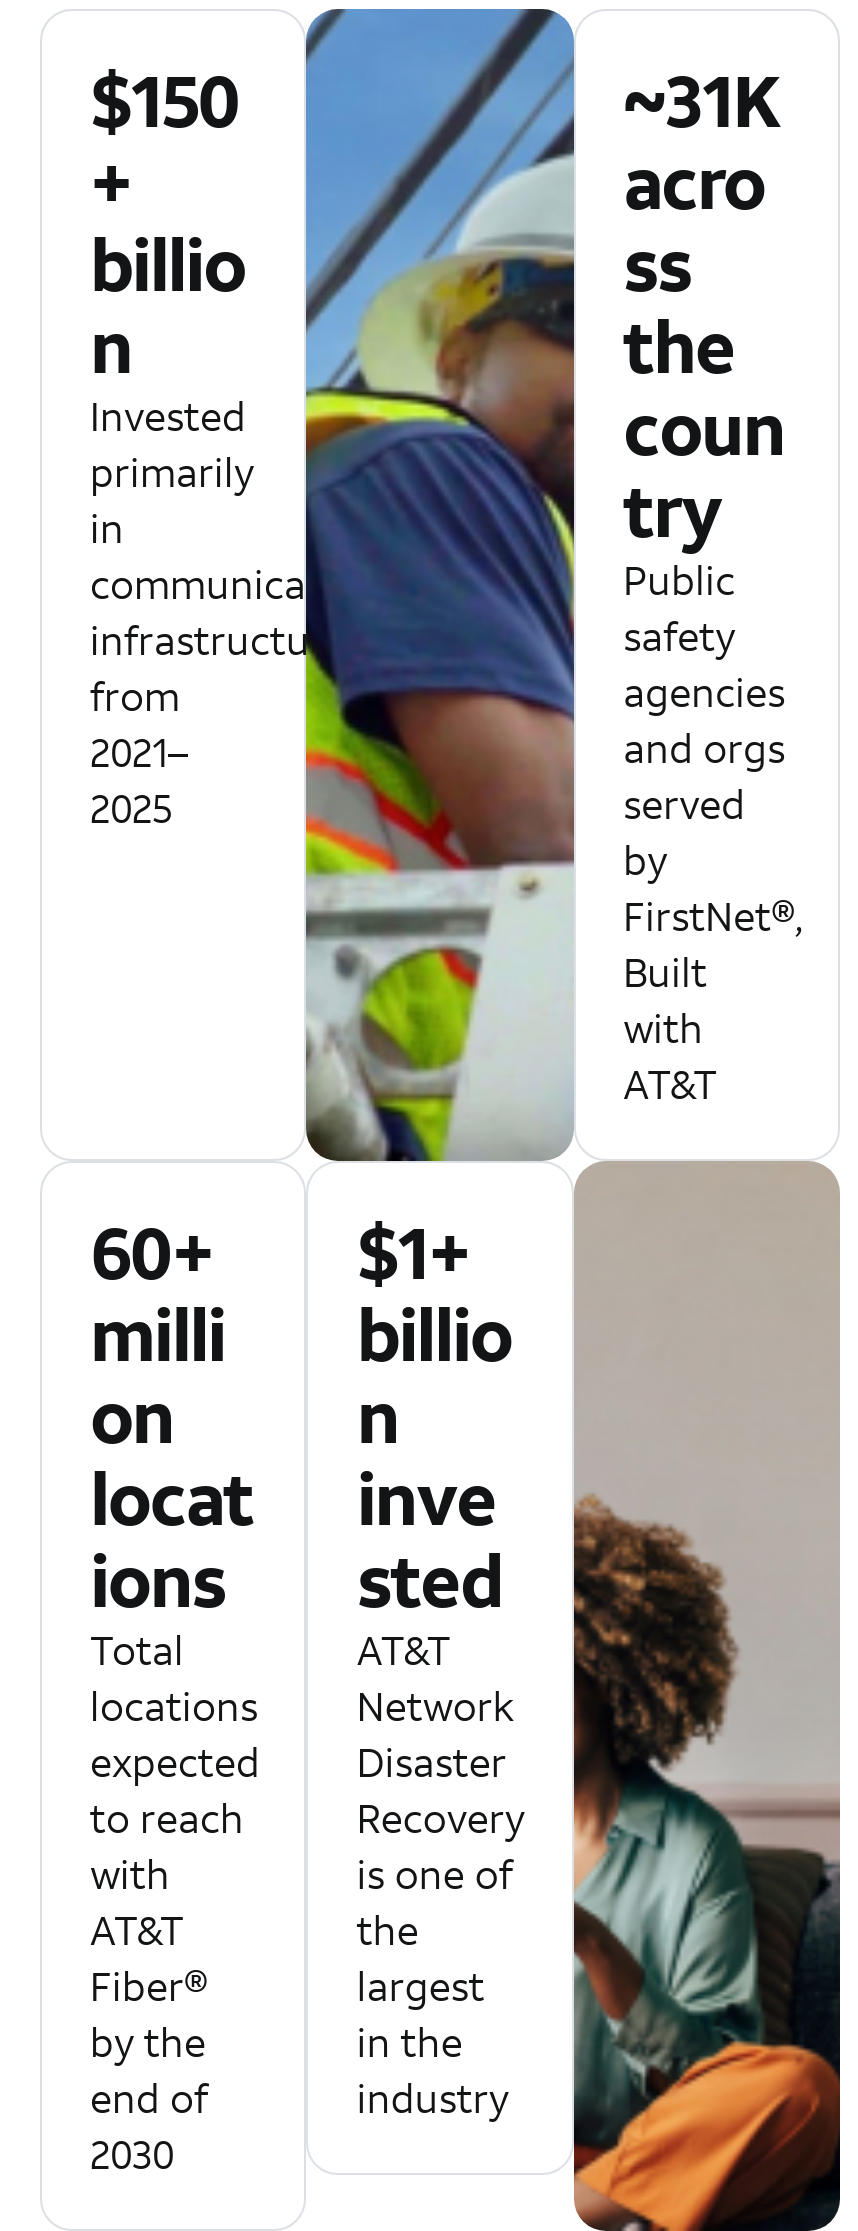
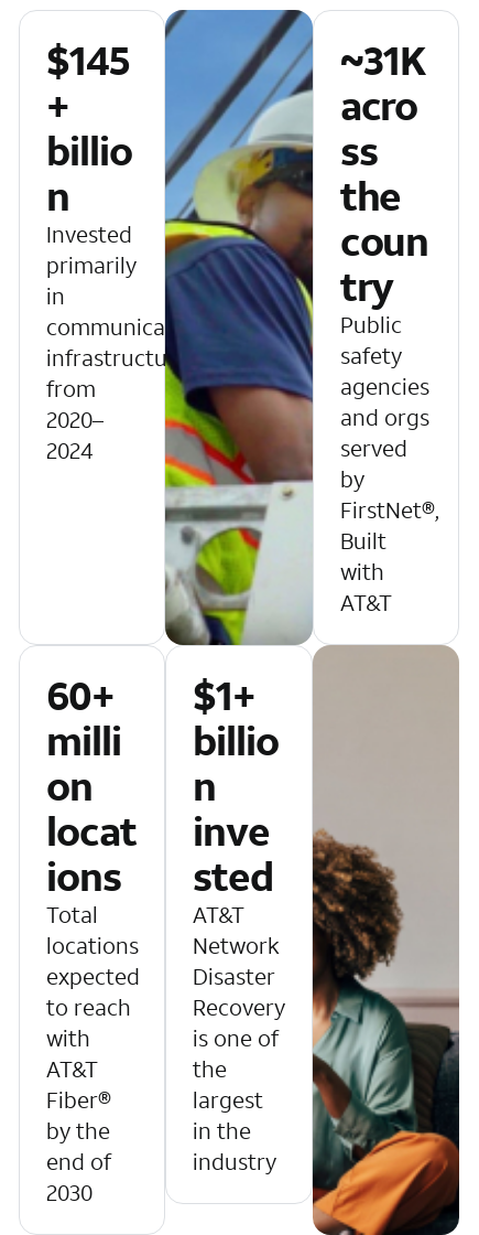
[90,53,239,147] $150 -> [46,34,129,86] $145
[90,725,188,777] 2021– -> [46,404,104,433] 2020–
[90,781,172,833] 2025 -> [46,435,94,464] 2024

